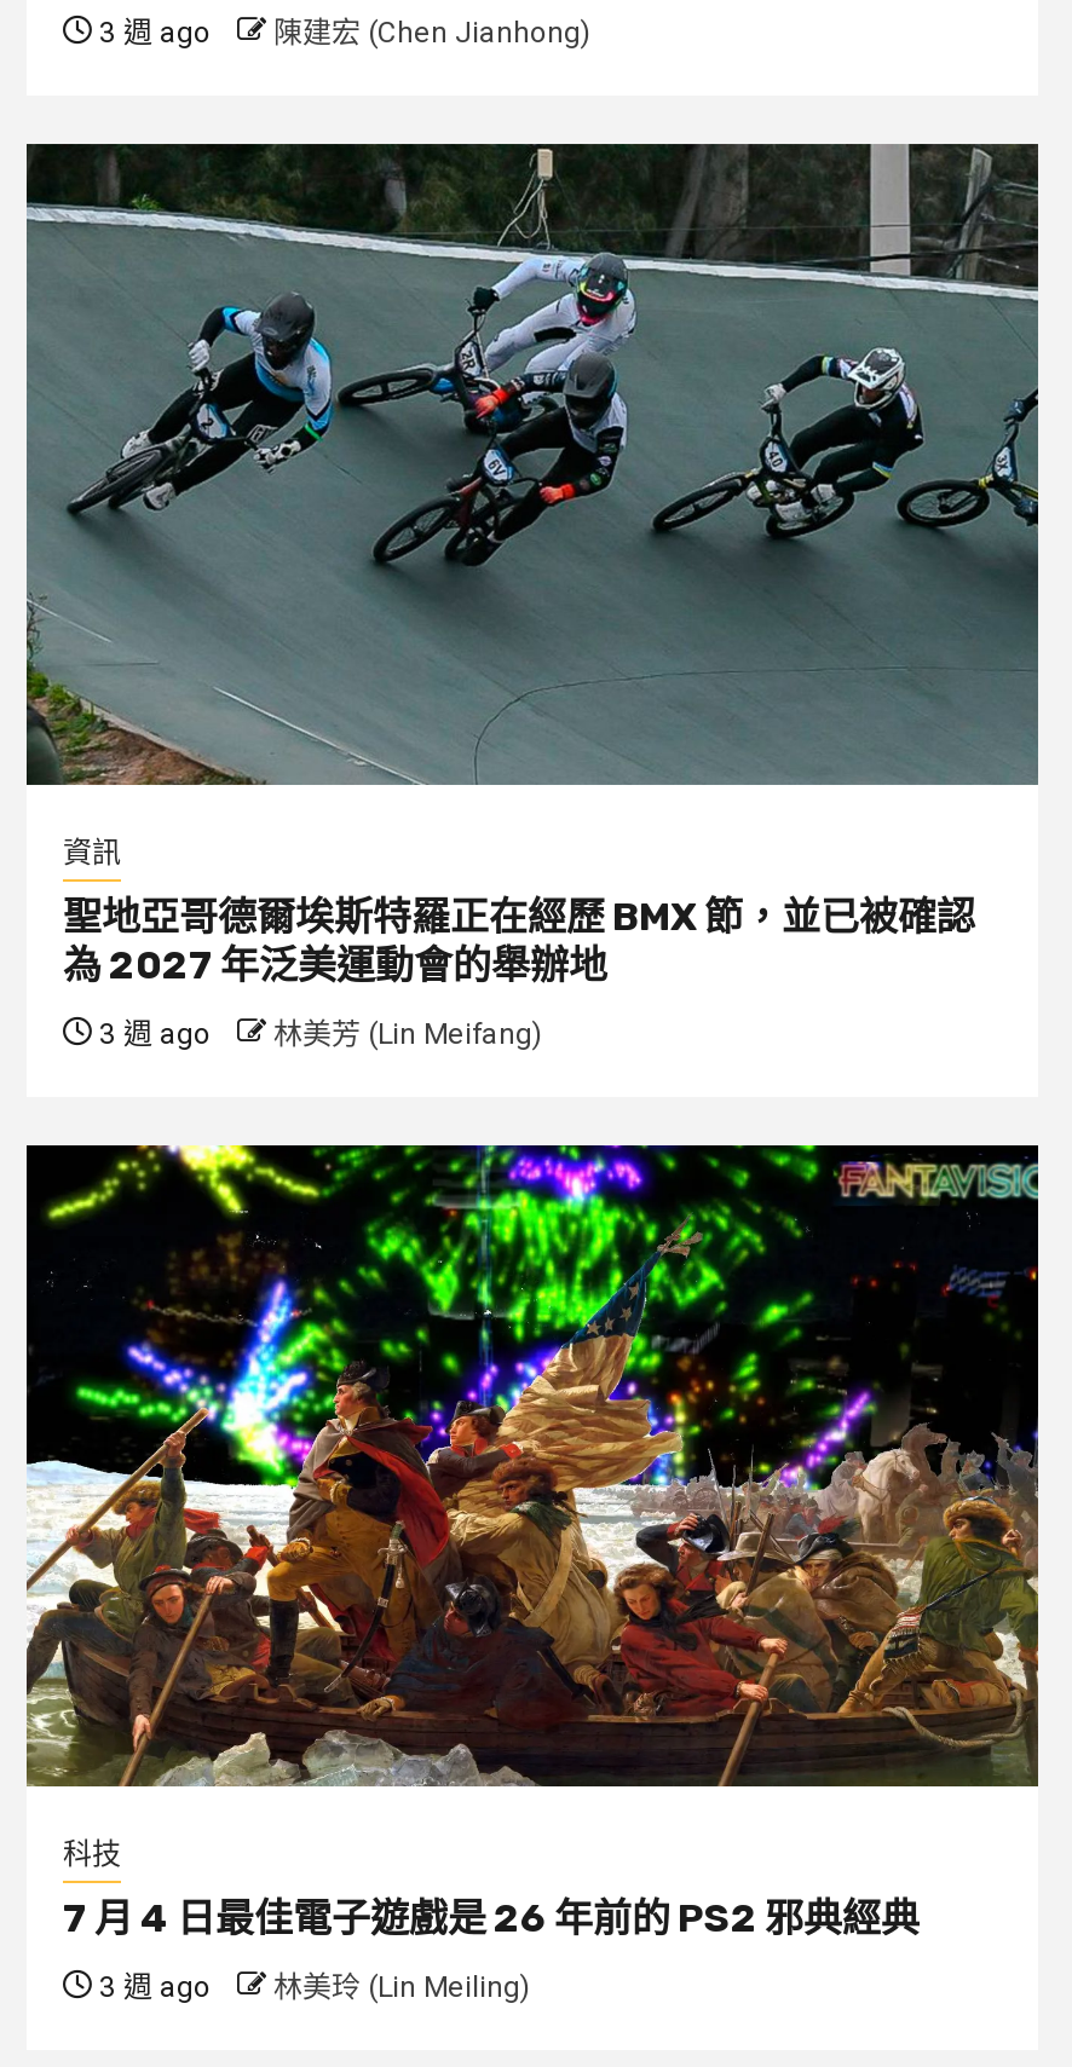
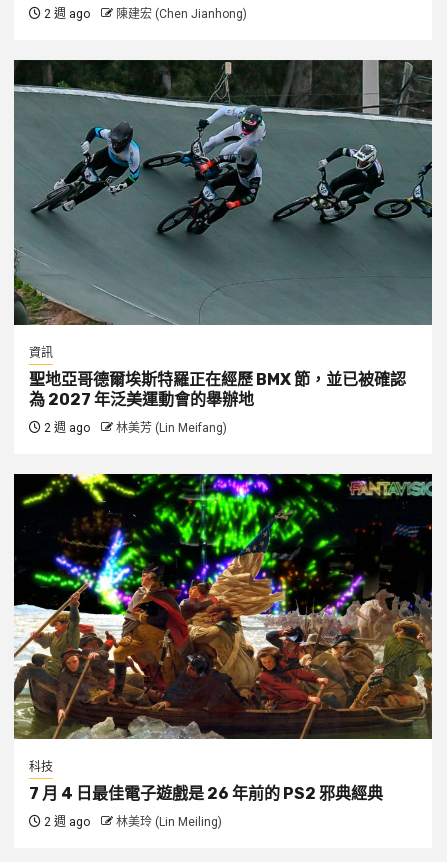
[92,15,590,48] 3 週 ago 陳建宏 (Chen Jianhong) -> [41,7,247,21] 2 週 ago 陳建宏 (Chen Jianhong)
[92,1016,542,1050] 3 週 ago 林美芳 (Lin Meifang) -> [41,421,227,435] 2 週 ago 林美芳 (Lin Meifang)
[92,1969,530,2003] 3 週 ago 林美玲 (Lin Meiling) -> [41,815,222,829] 2 週 ago 林美玲 (Lin Meiling)

